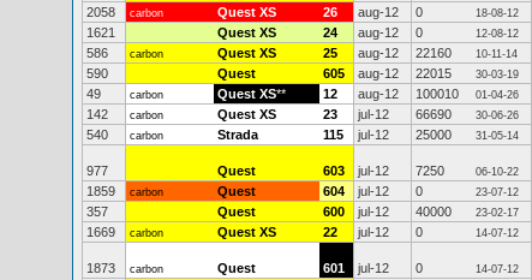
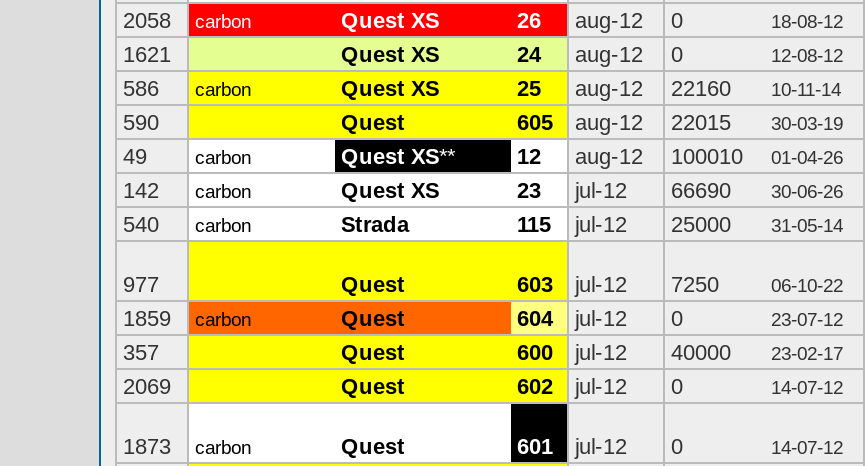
[86,225,337,239] 1669 | carbon | Quest XS | 22 -> [123,374,553,398] 2069 | Quest | 602

